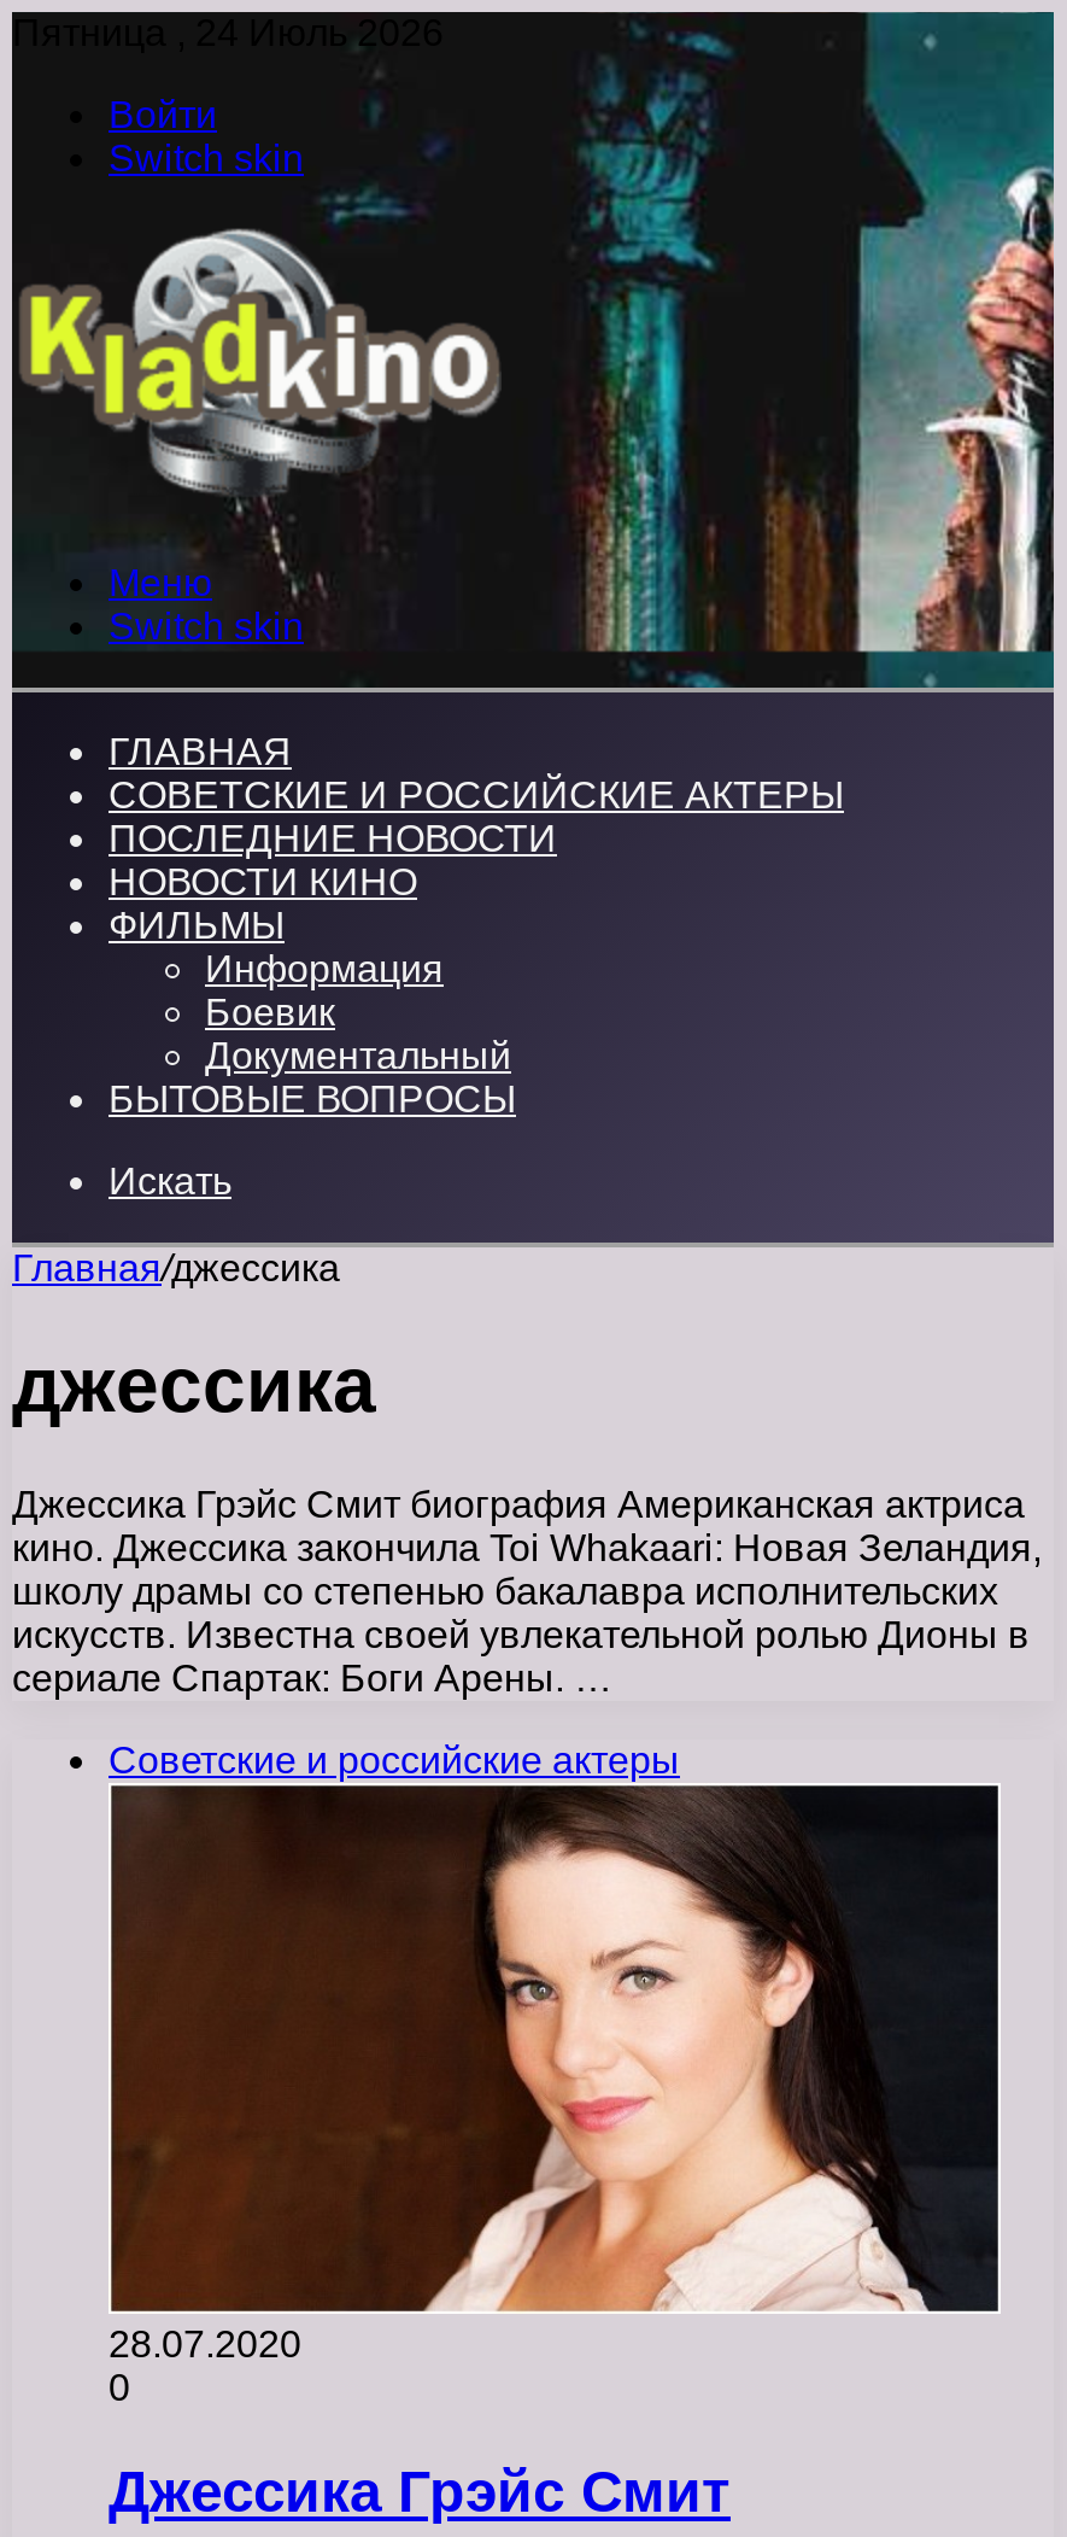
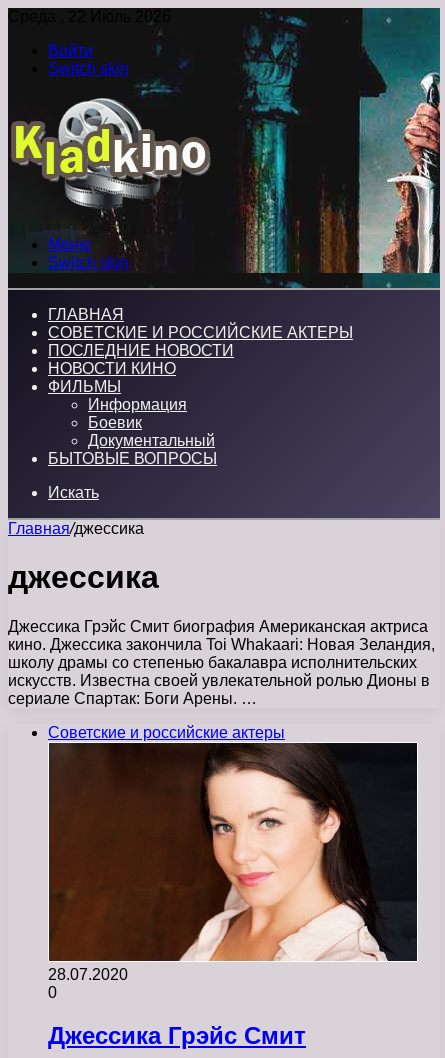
[12,12,444,53] Пятница , 24 Июль 2026 -> [8,8,171,25] Среда , 22 Июль 2026

